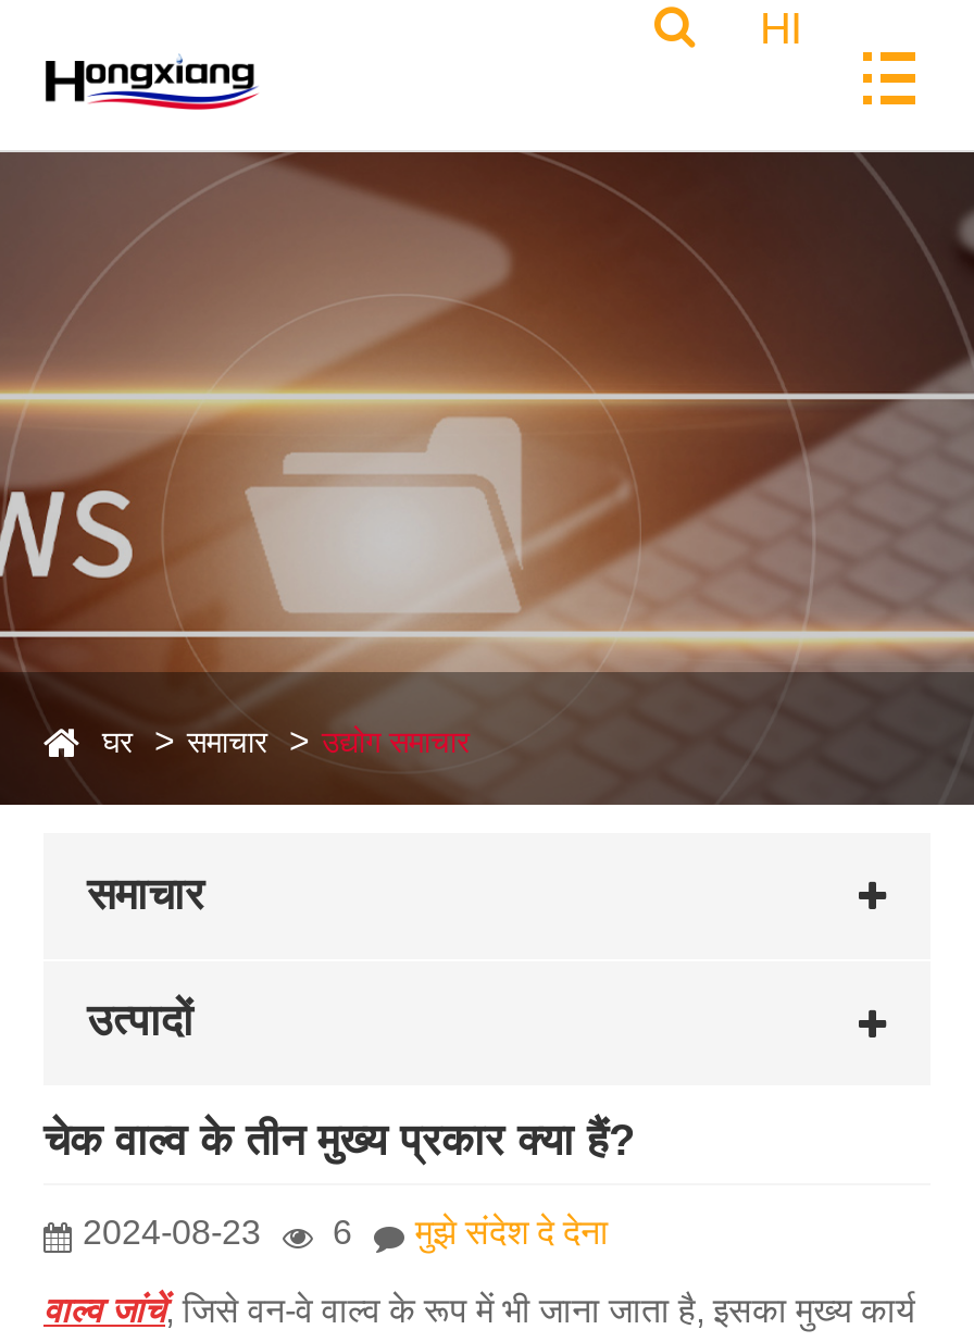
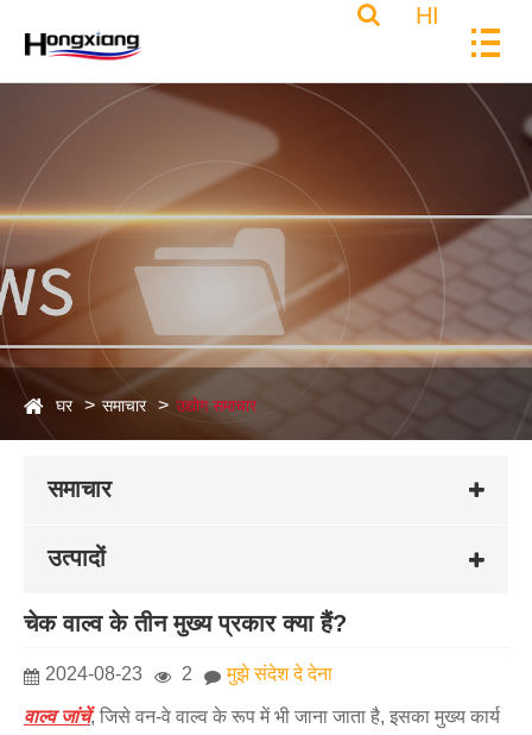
[83,1213,609,1250] 2024-08-23 6 मुझे संदेश दे देना -> [45,664,332,684] 2024-08-23 2 मुझे संदेश दे देना

